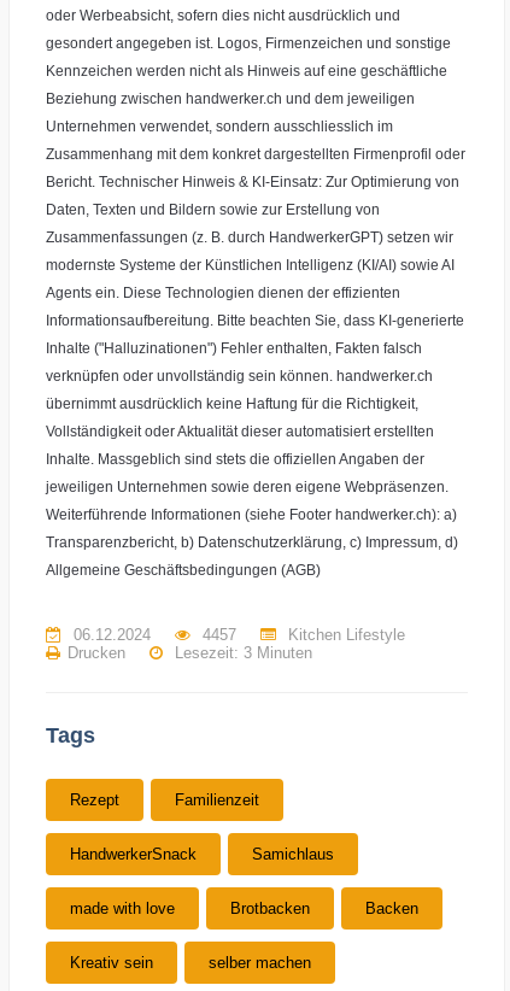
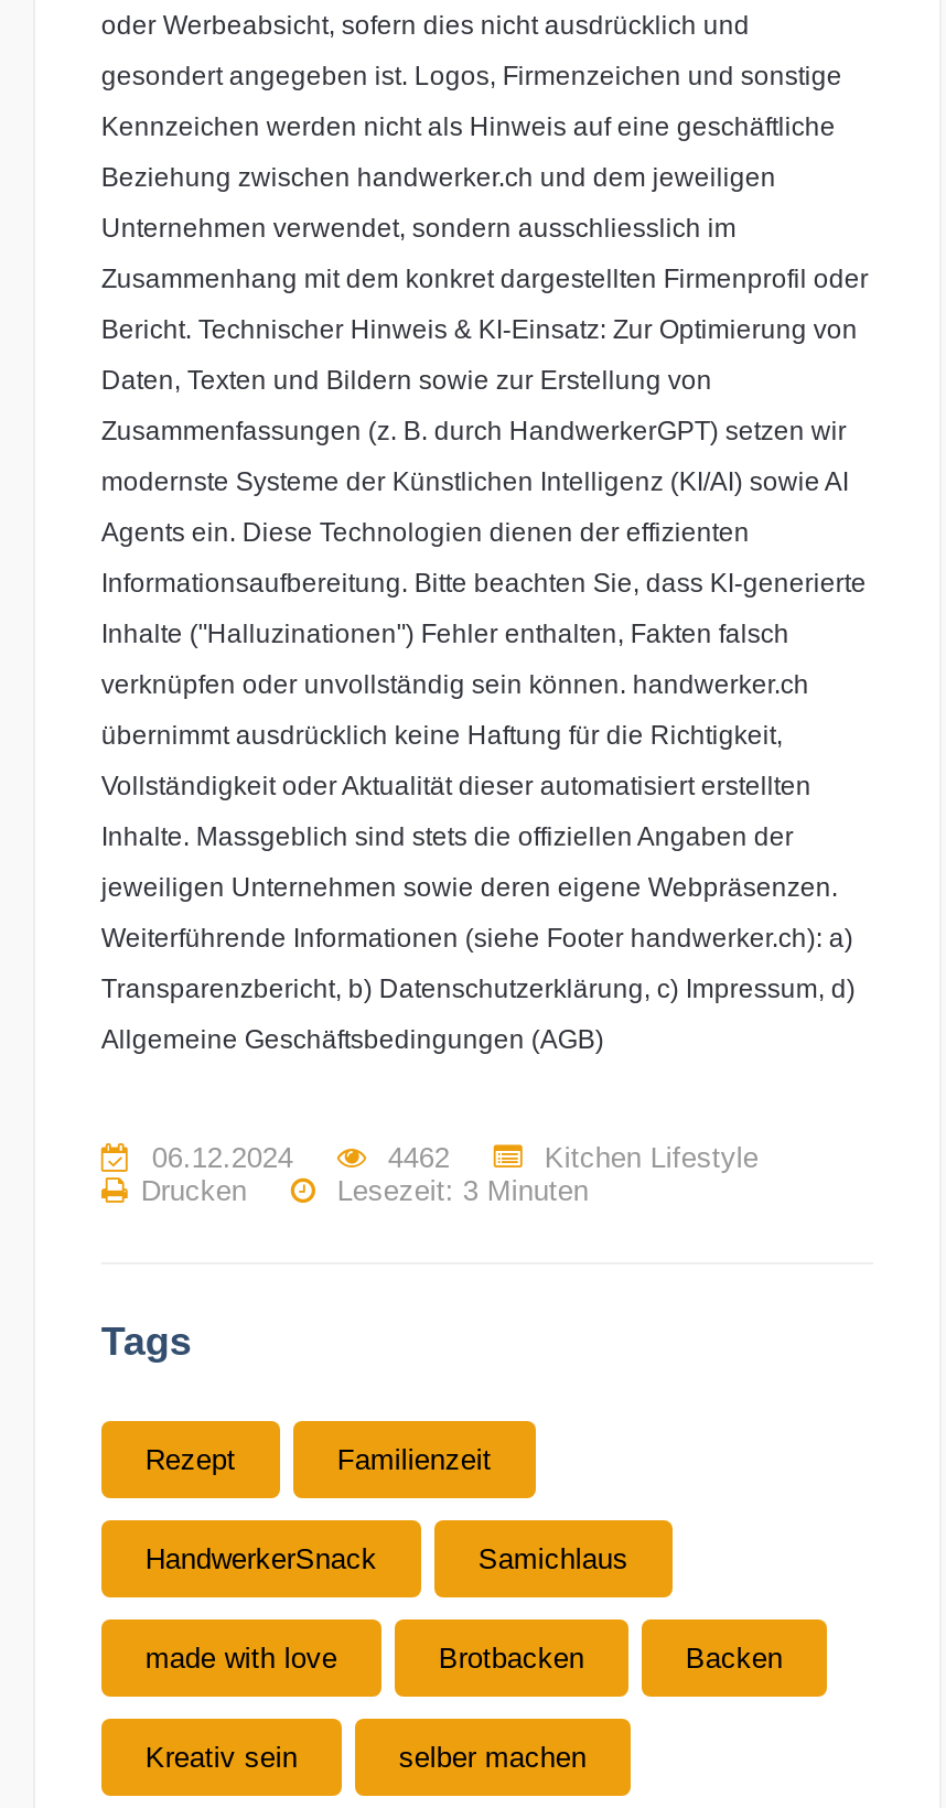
[202,625,236,644] 4457 -> [388,1141,450,1174] 4462

